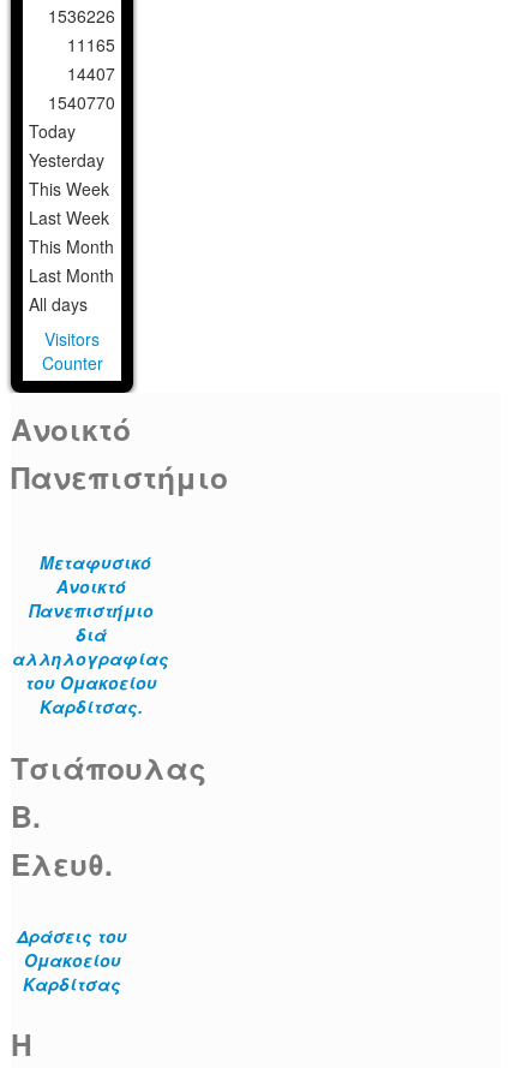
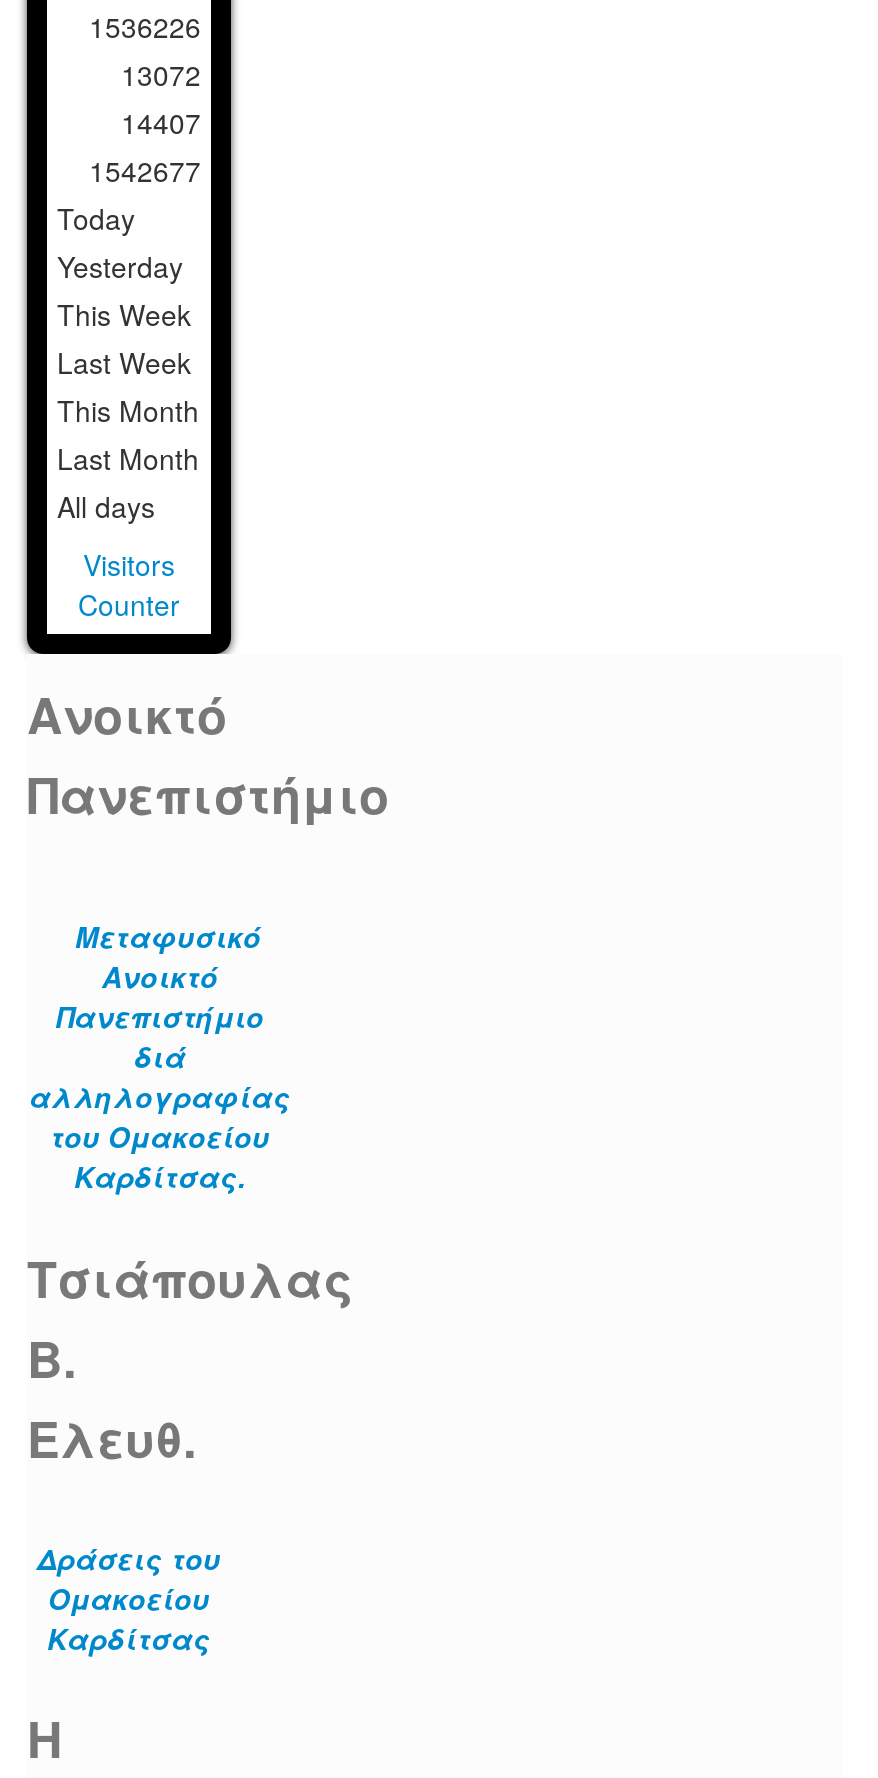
[67,32,115,56] 11165 -> [121,53,201,93] 13072
[48,90,115,114] 1540770 -> [89,149,201,189] 1542677

